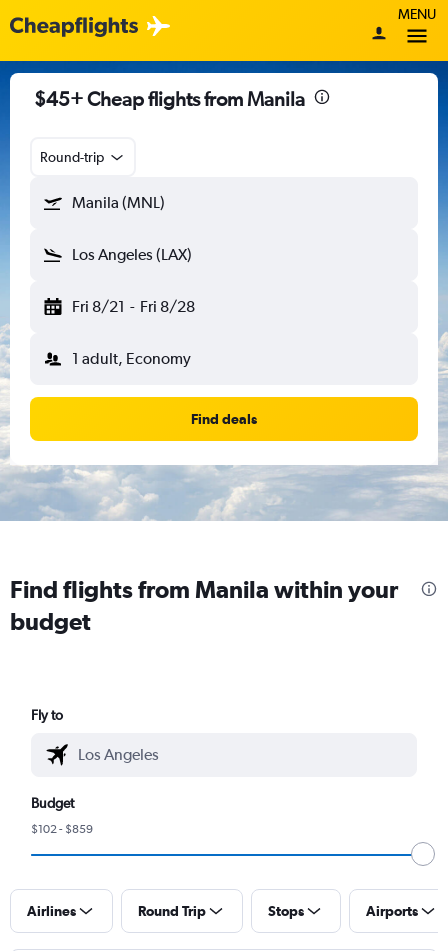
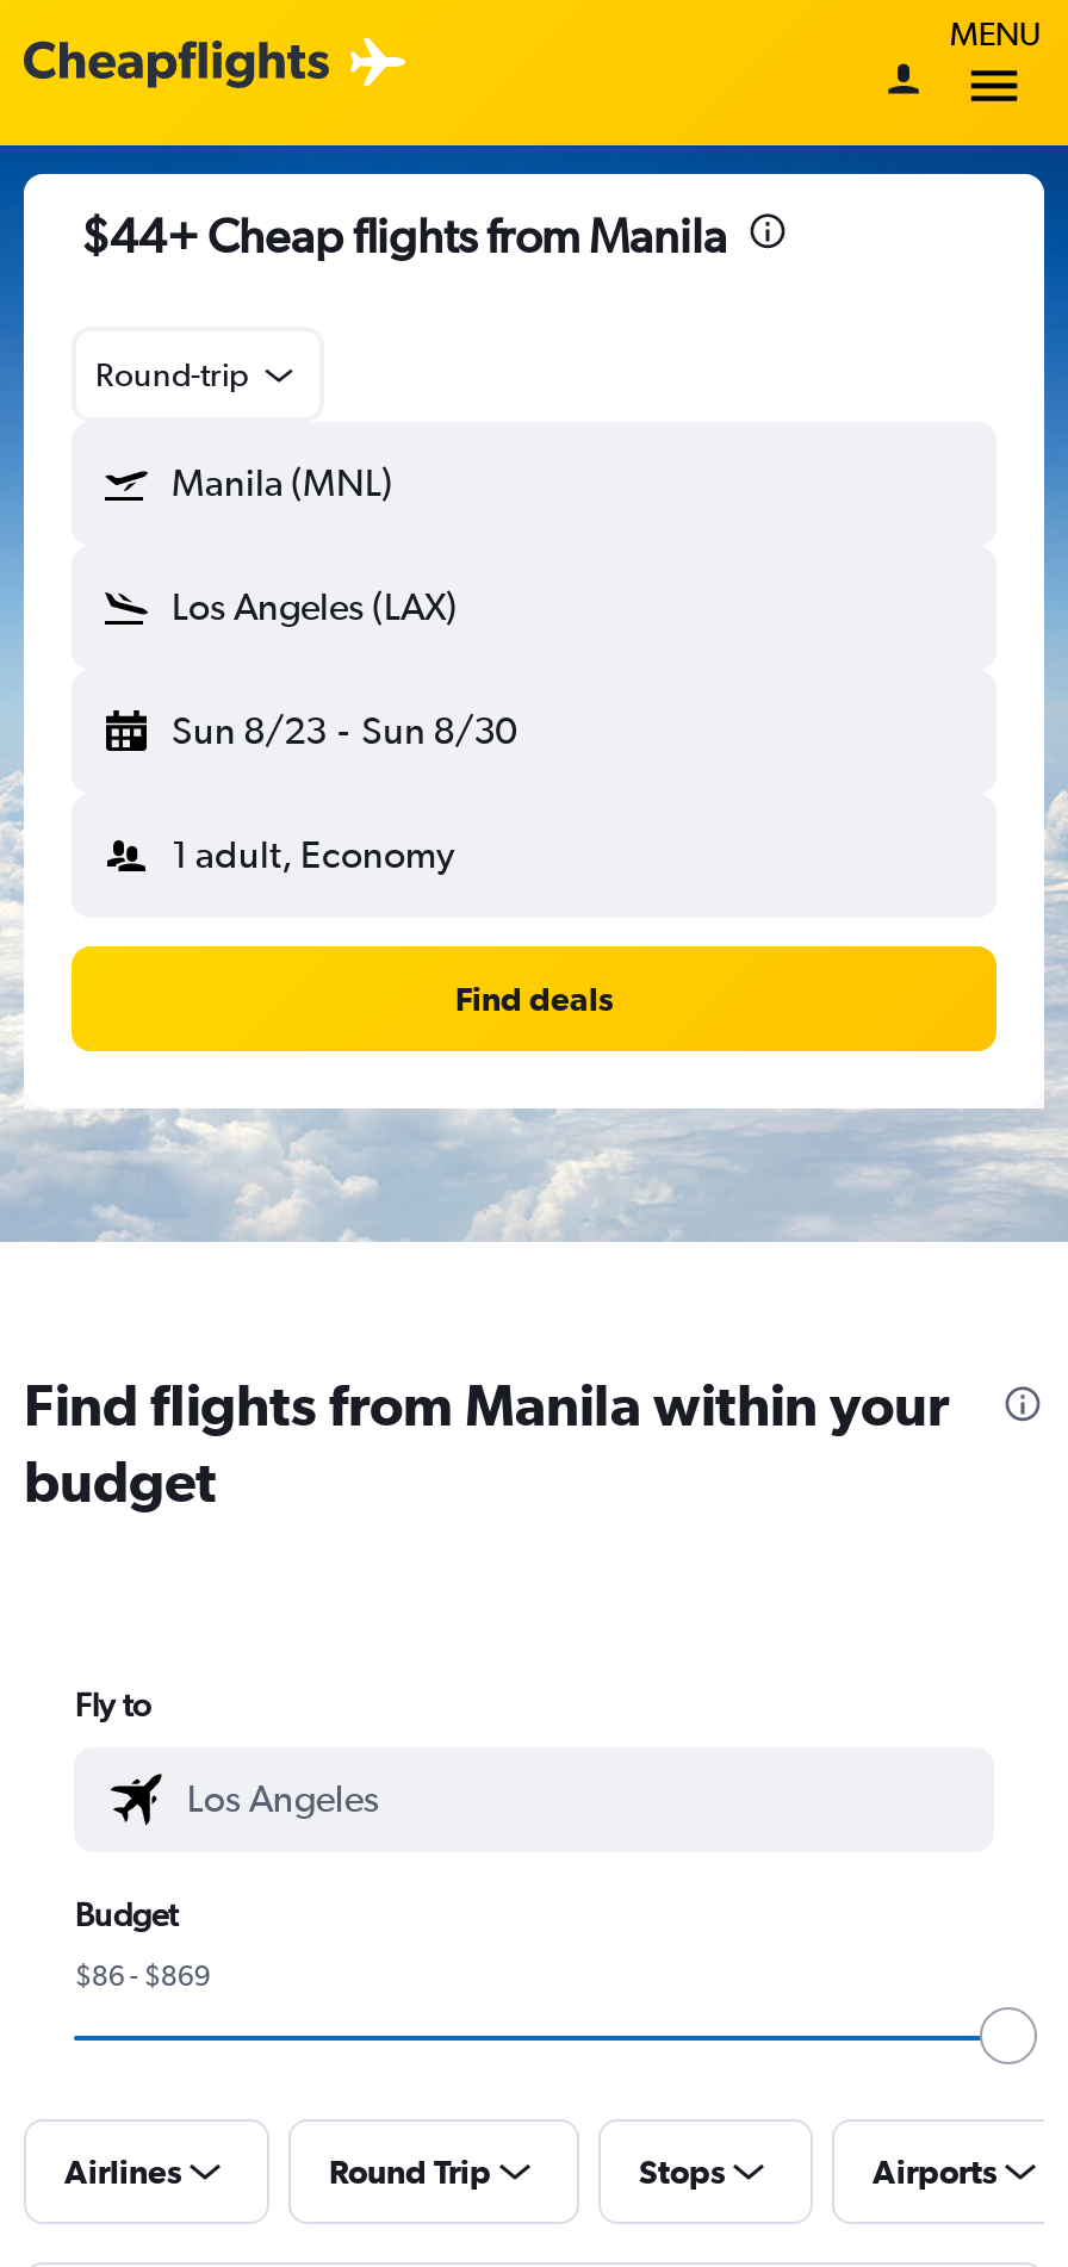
[34,87,305,110] $45+ Cheap flights from Manila -> [81,207,727,262] $44+ Cheap flights from Manila
[72,297,195,316] Fri 8/21 - Fri 8/28 -> [172,708,516,753] Sun 8/23 - Sun 8/30
[31,822,93,836] $102 - $859 -> [75,1959,211,1992] $86 - $869

